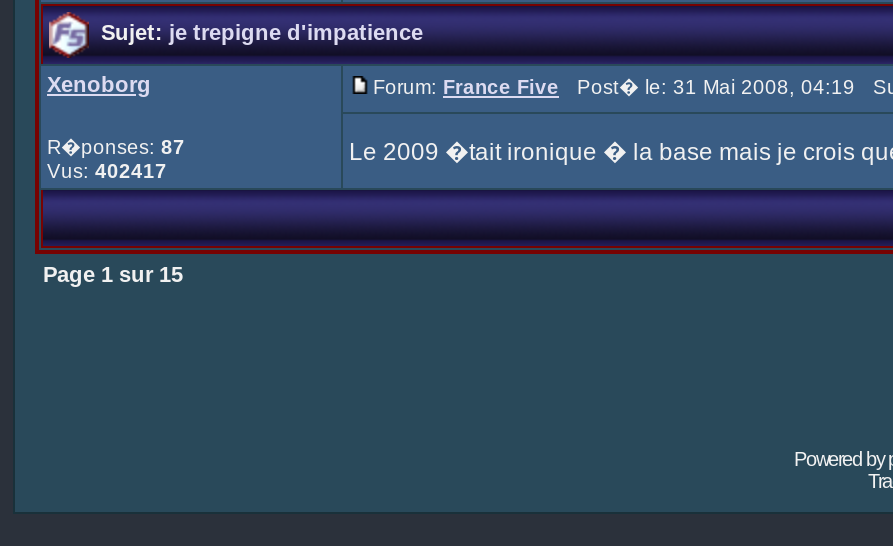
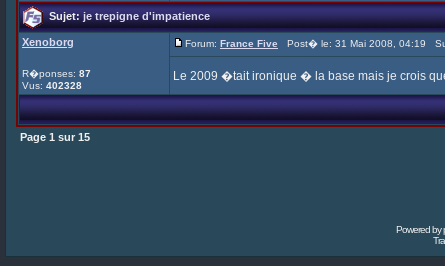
[47,160,167,182] Vus: 402417 -> [22,80,82,91] Vus: 402328

